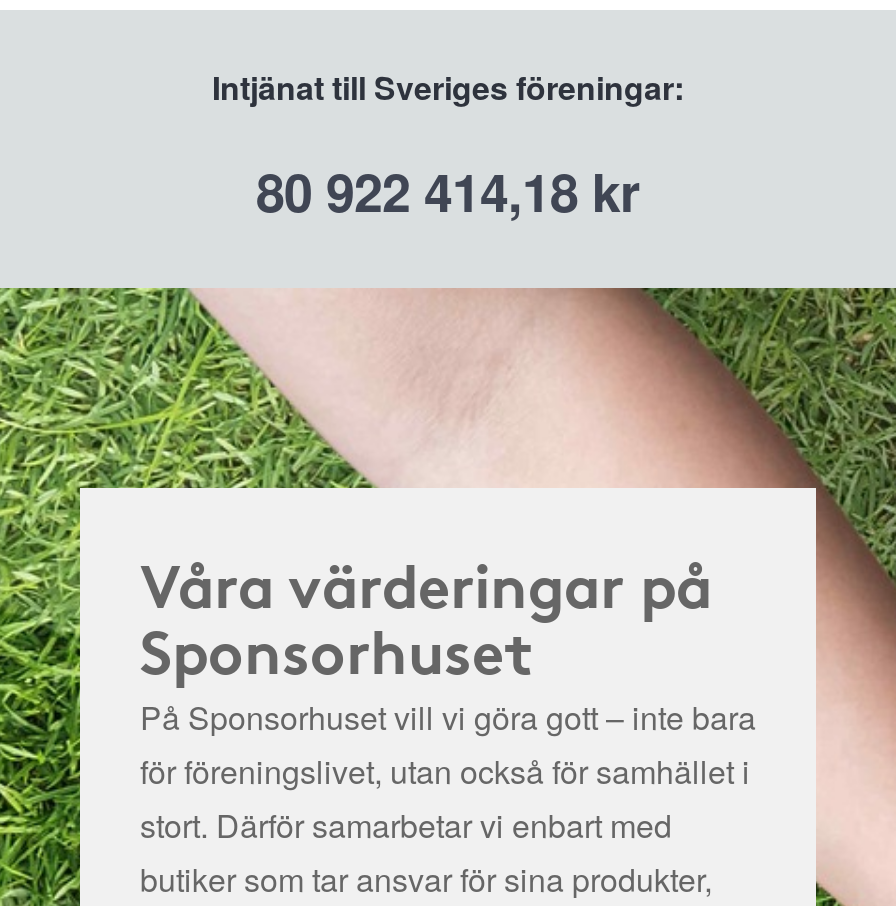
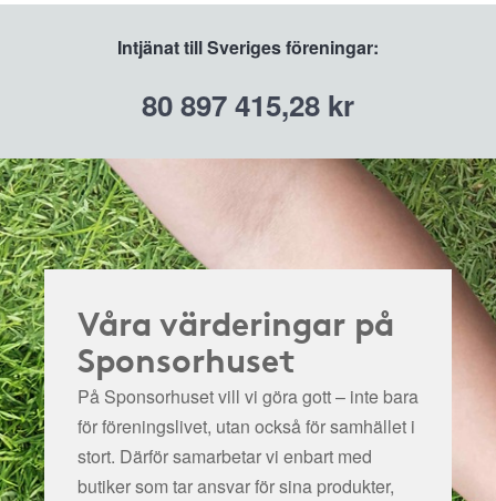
[256,154,640,228] 80 922 414,18 kr -> [142,84,354,125] 80 897 415,28 kr

